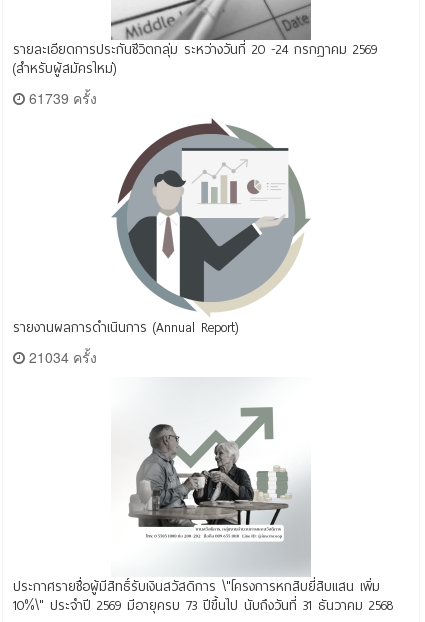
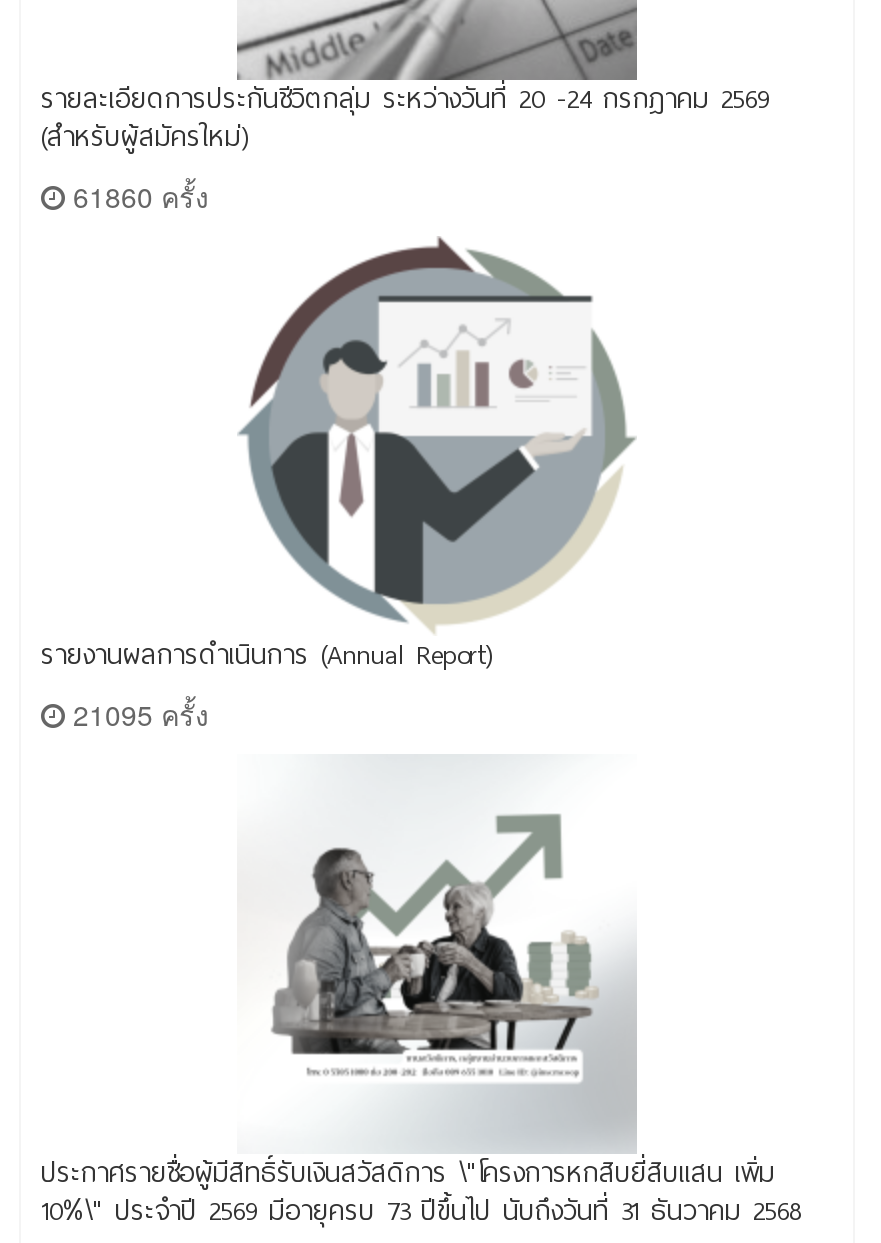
[25,88,97,108] 61739 ครั้ง -> [65,176,209,216] 61860 ครั้ง
[25,347,97,367] 21034 ครั้ง -> [65,694,209,734] 21095 ครั้ง

